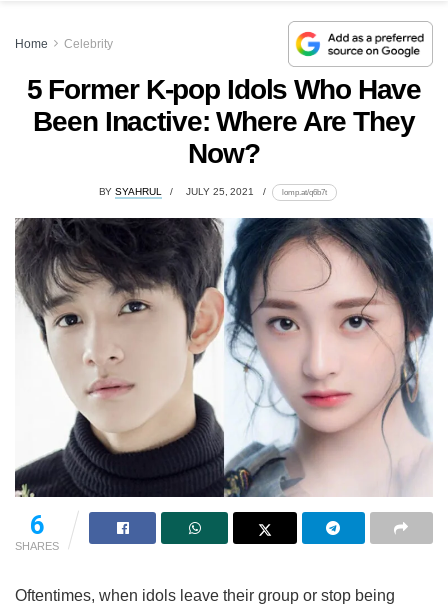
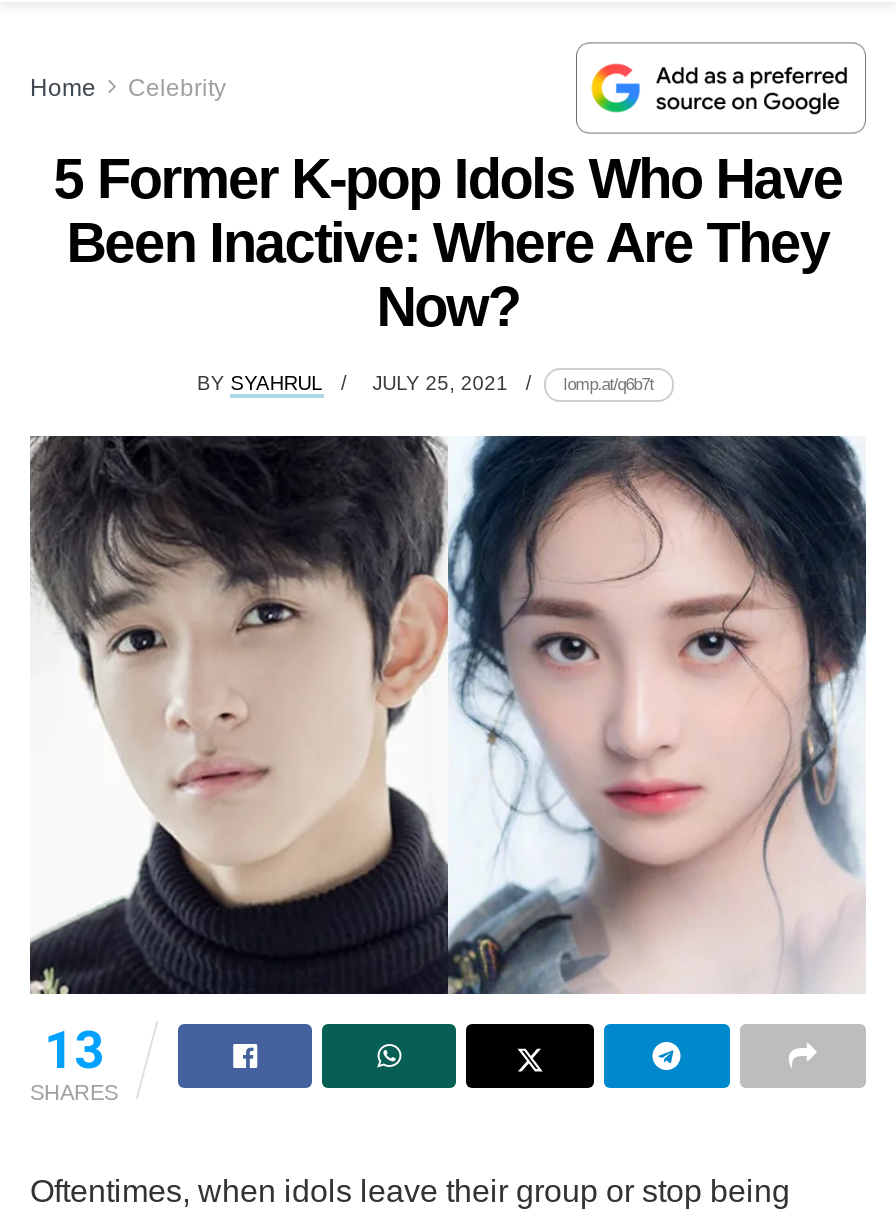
[29,510,44,540] 6 -> [44,1019,104,1079] 13

